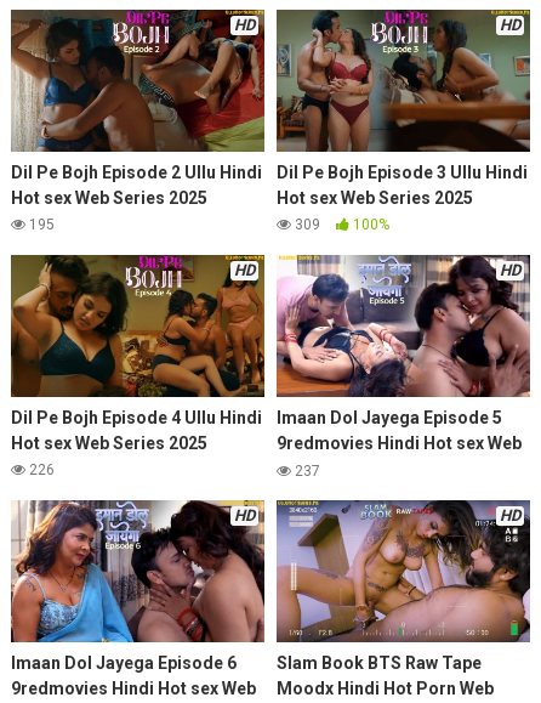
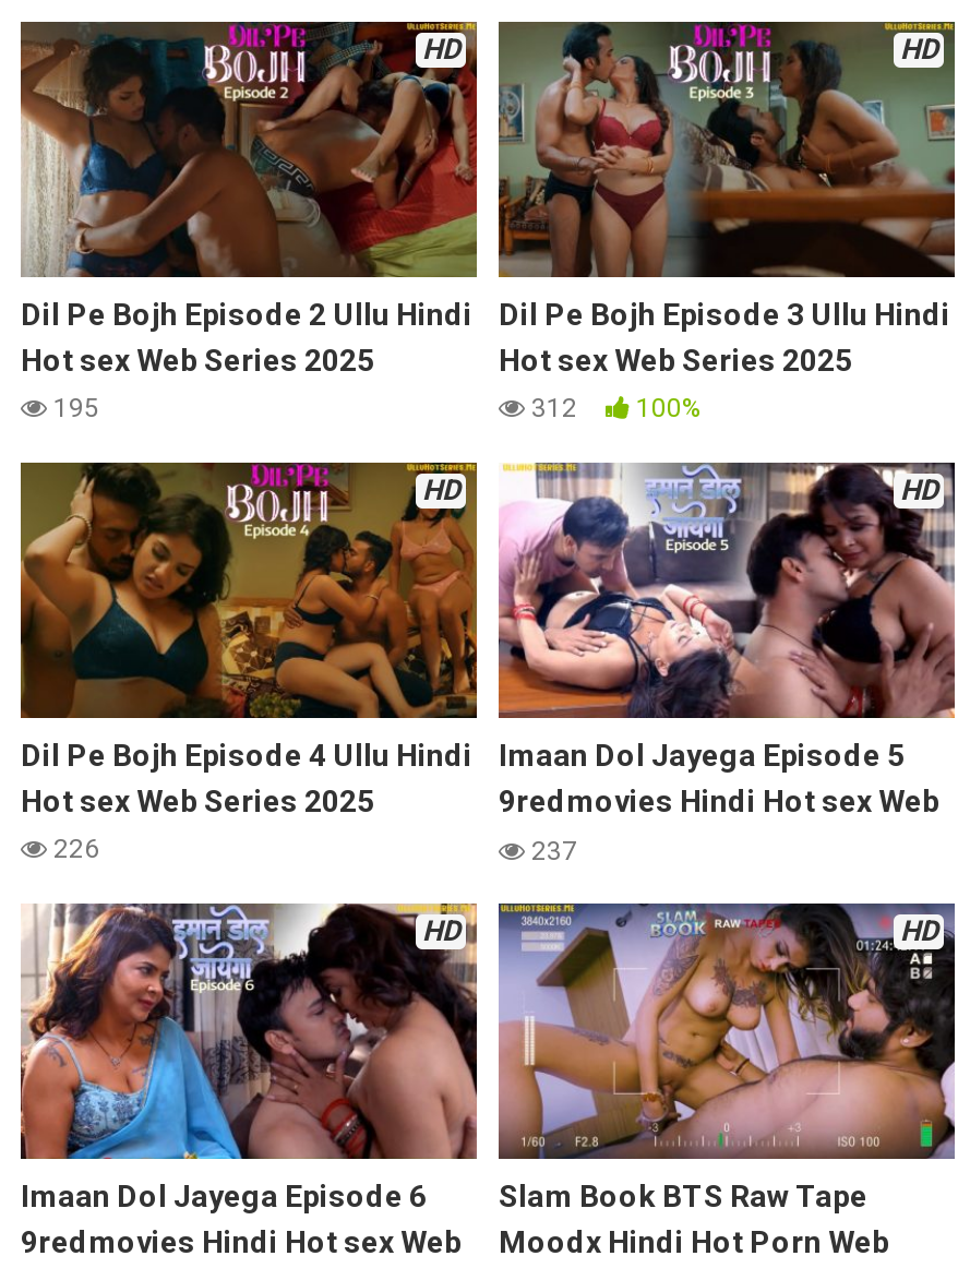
[291,216,389,233] 309 100% -> [525,393,702,424] 312 100%

